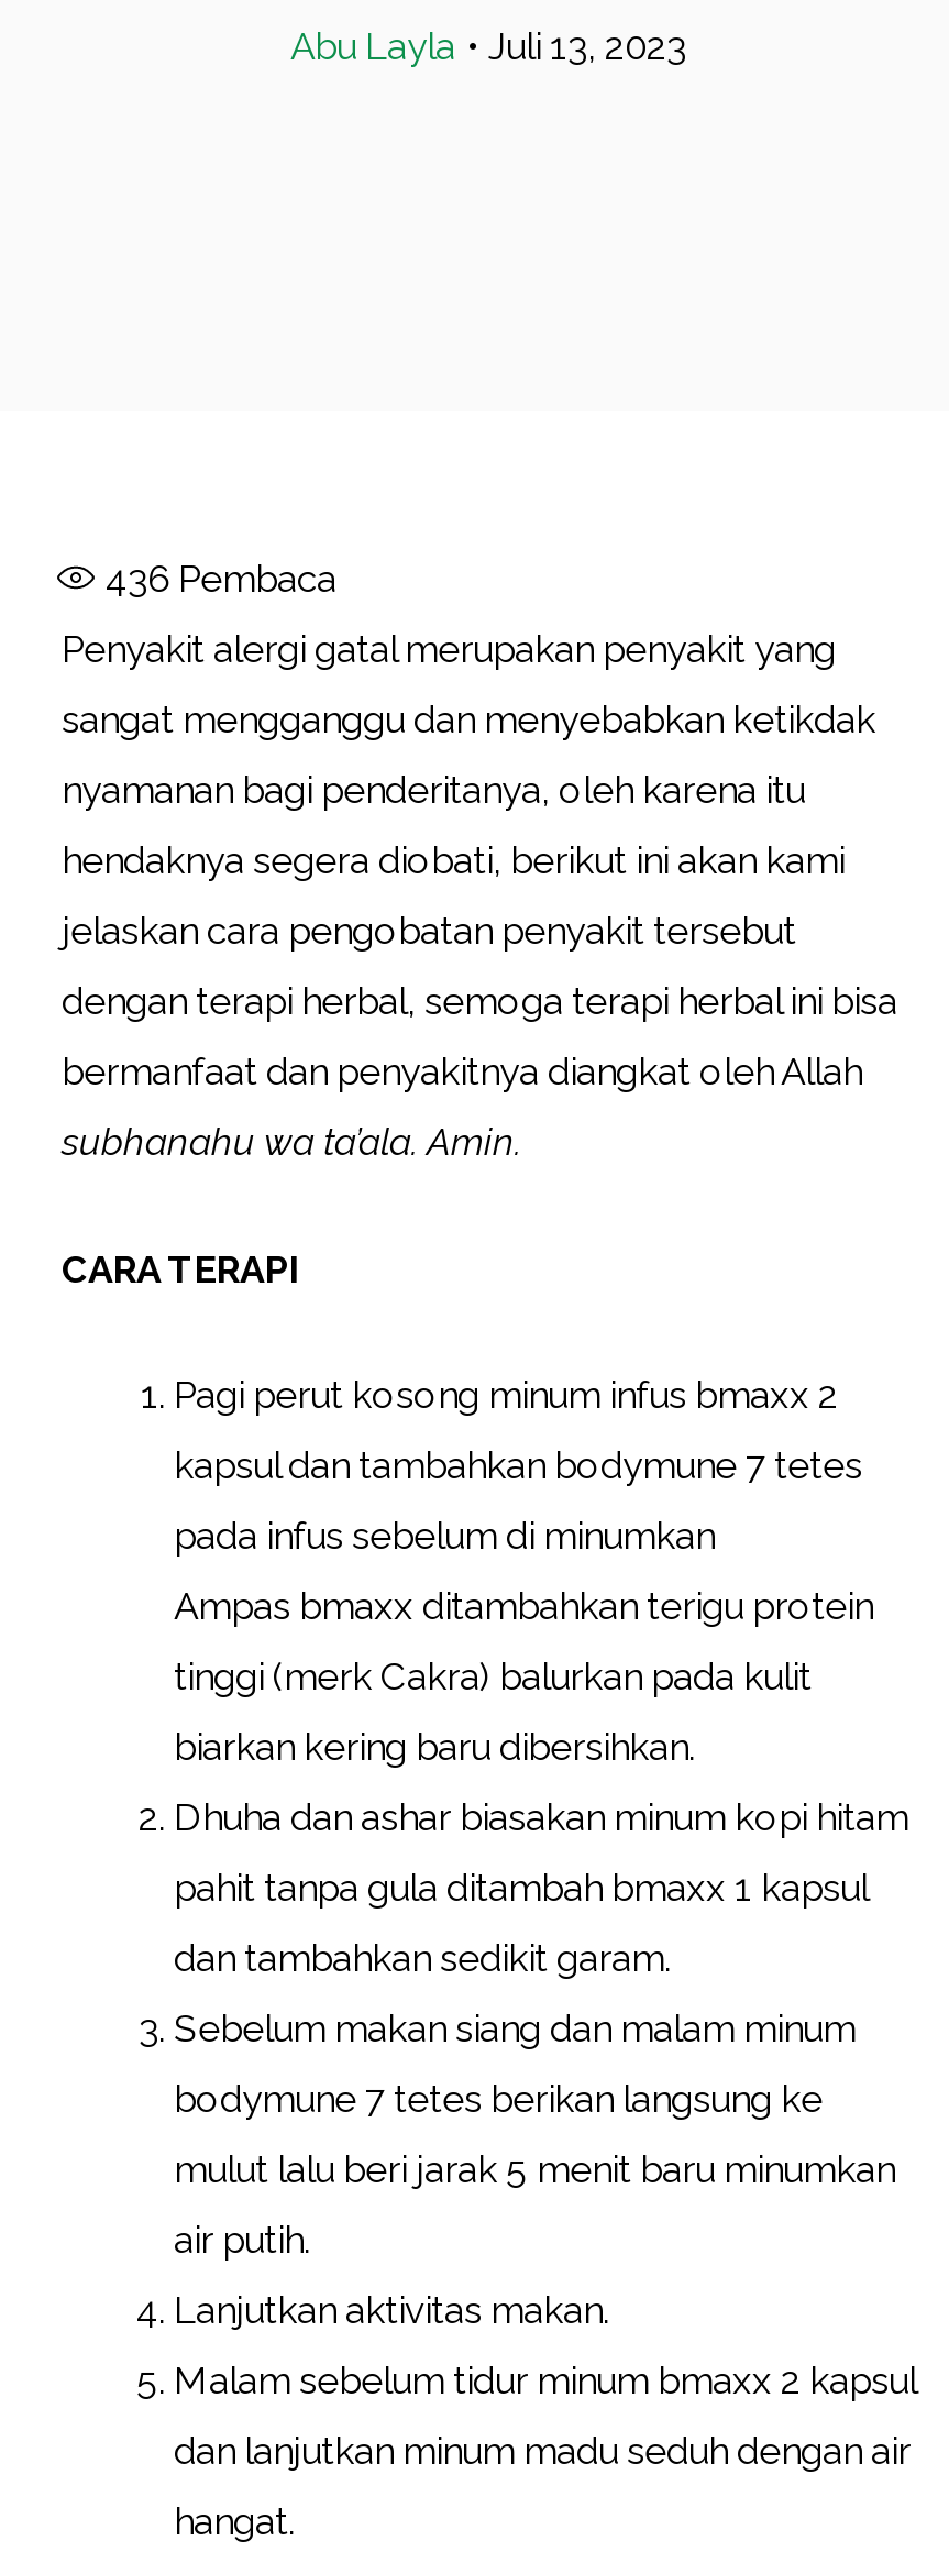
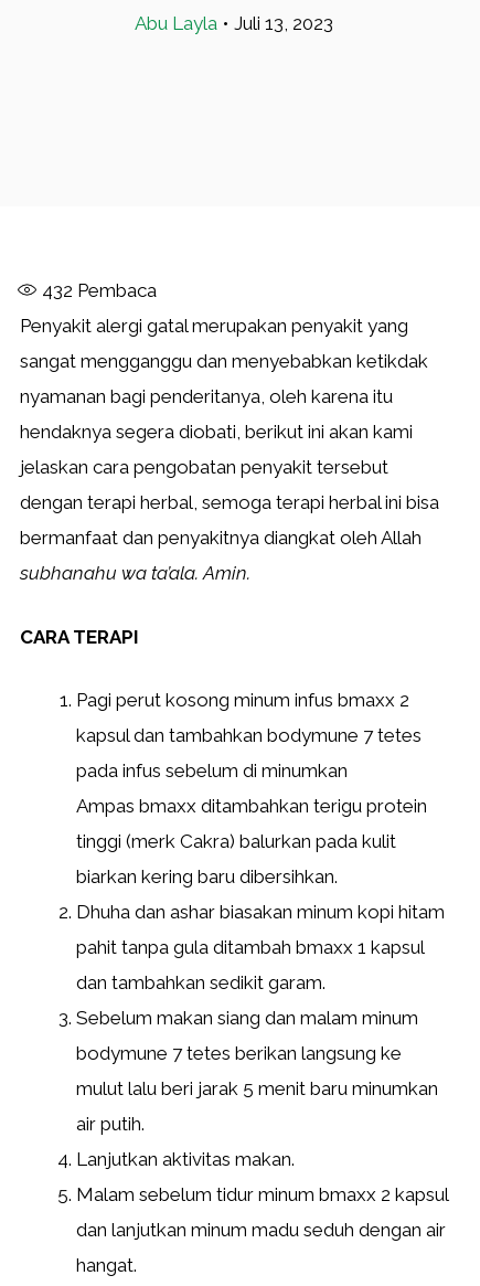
[106,557,336,601] 436 Pembaca -> [42,279,157,301] 432 Pembaca

